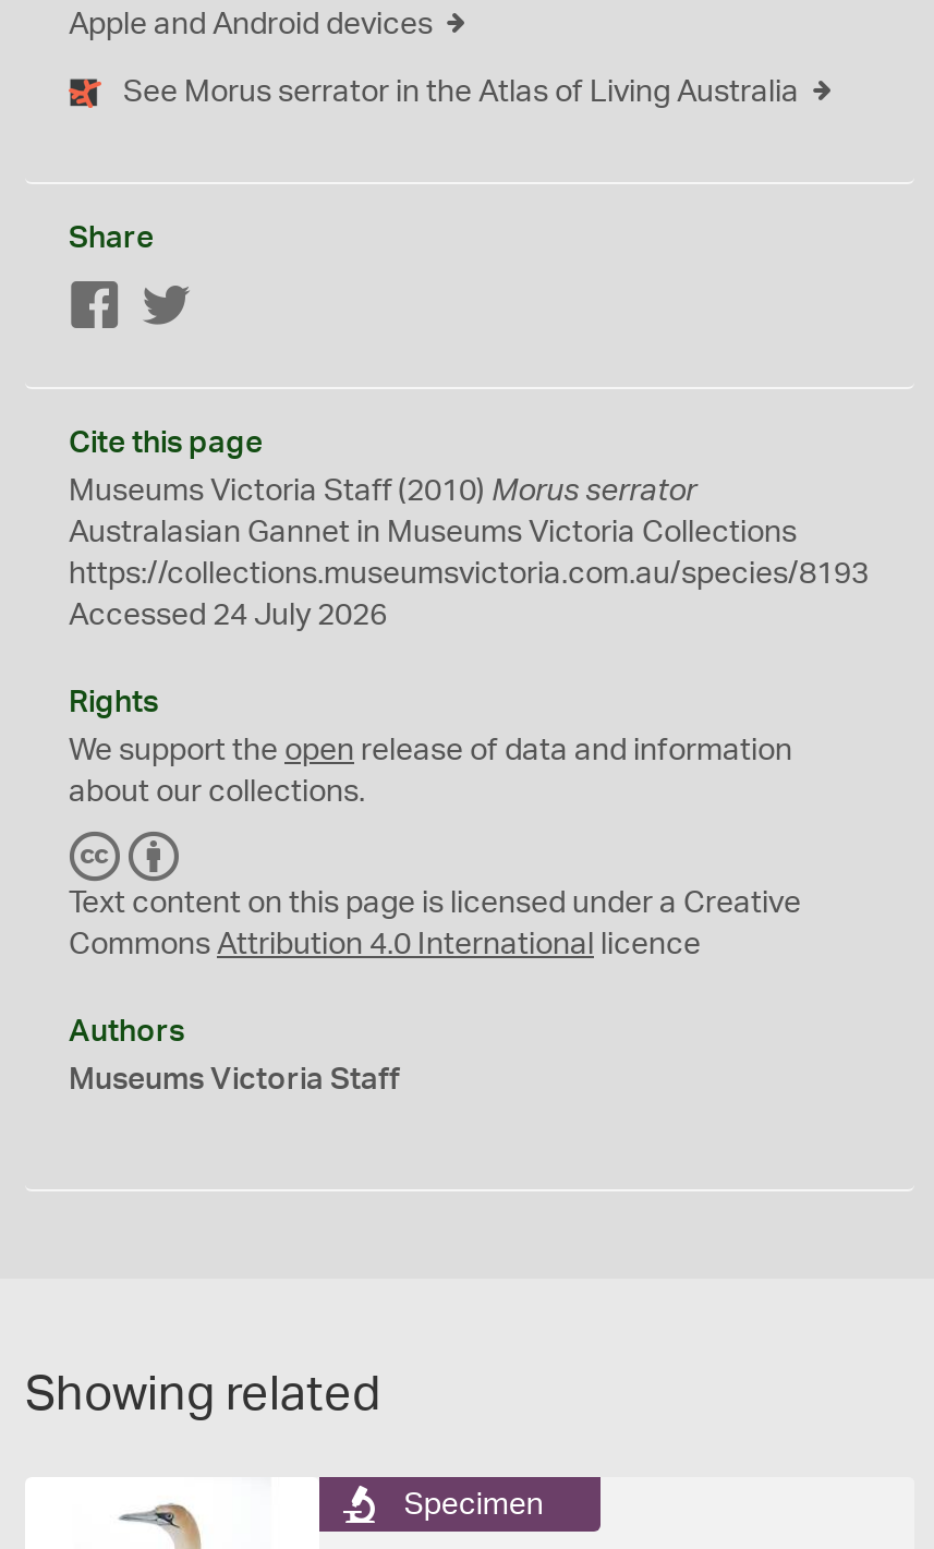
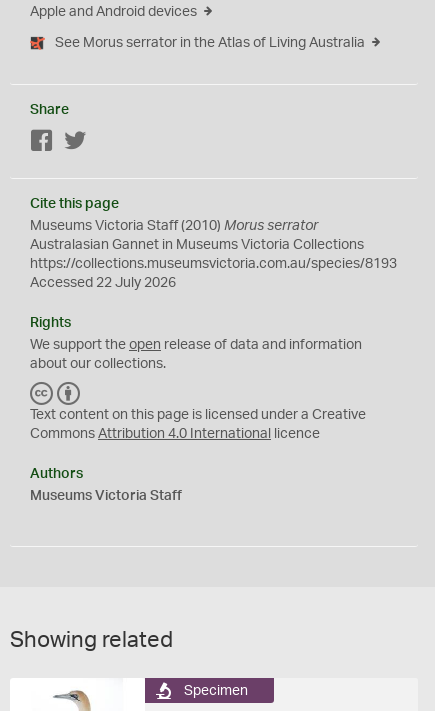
[69,601,387,631] Accessed 24 July 2026 -> [30,276,176,290] Accessed 22 July 2026

